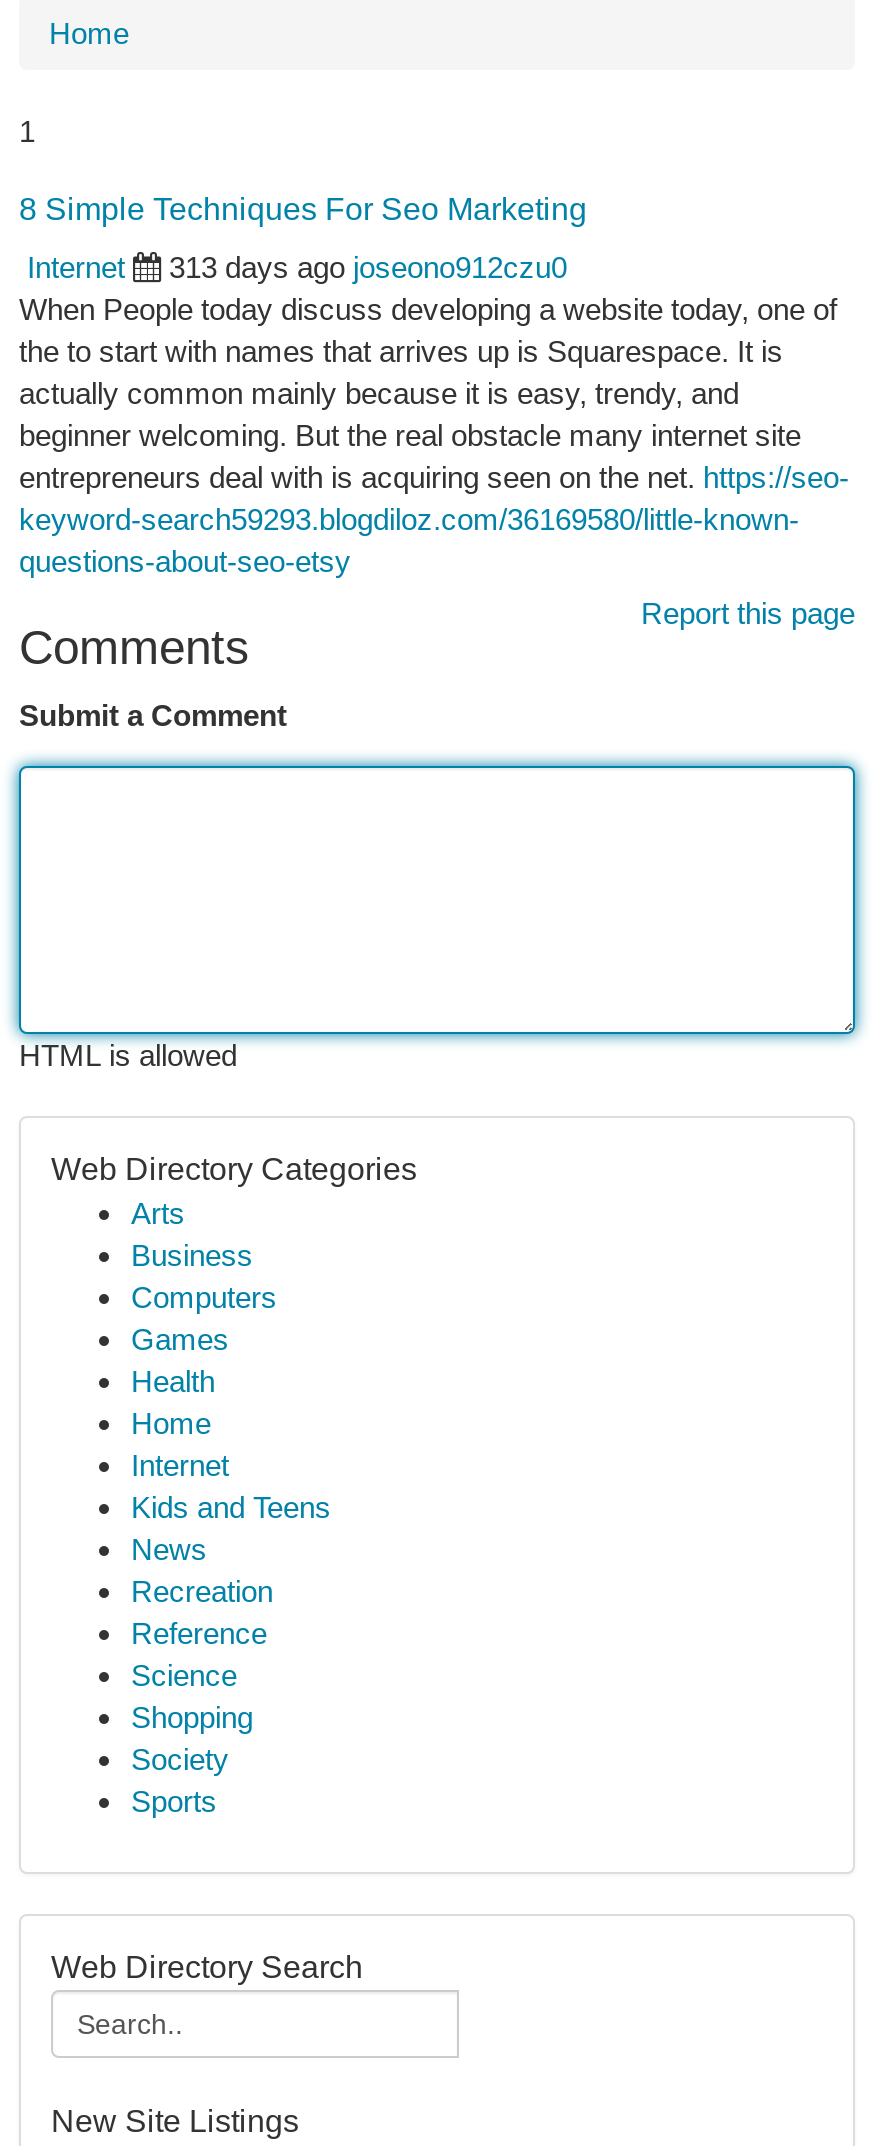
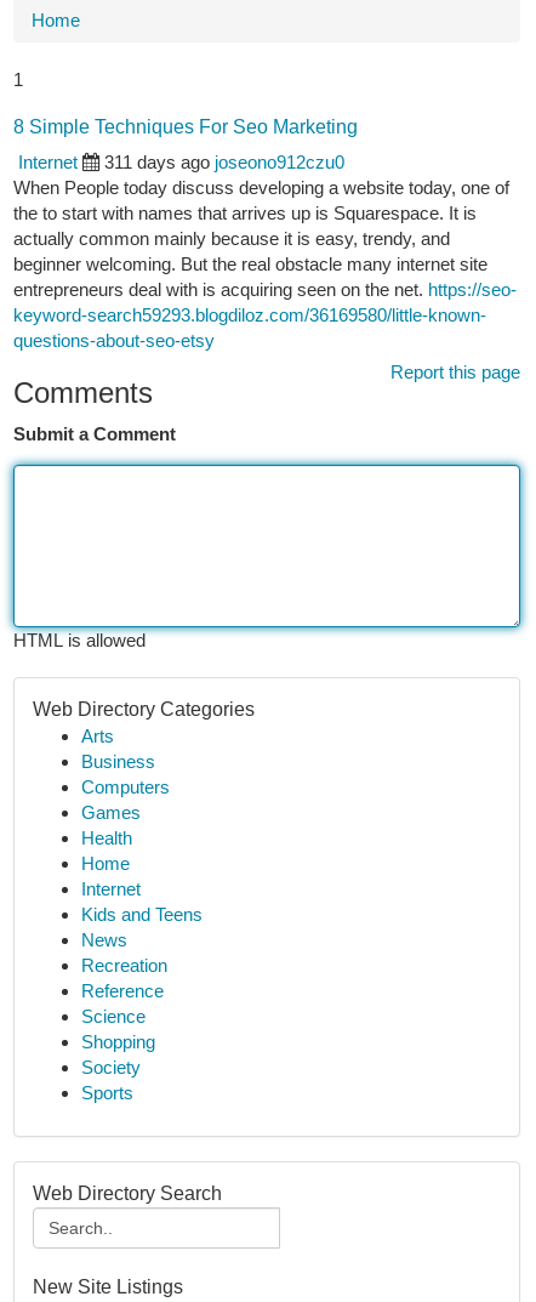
[169,250,567,284] 313 days ago joseono912czu0 -> [104,152,344,172] 311 days ago joseono912czu0

